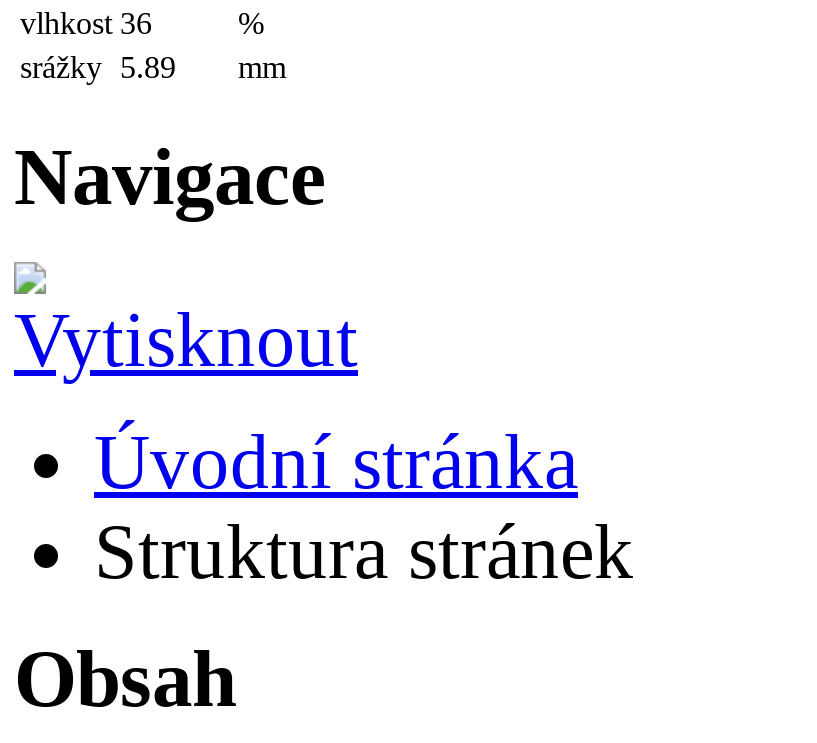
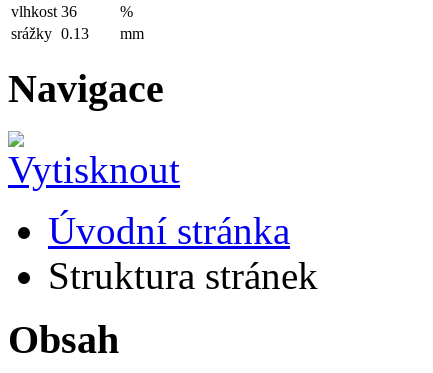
[20,50,286,84] srážky 5.89 mm -> [11,25,144,42] srážky 0.13 mm

